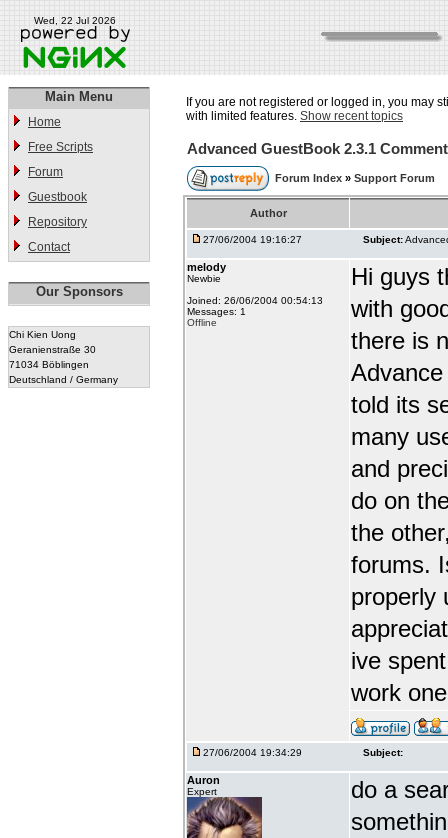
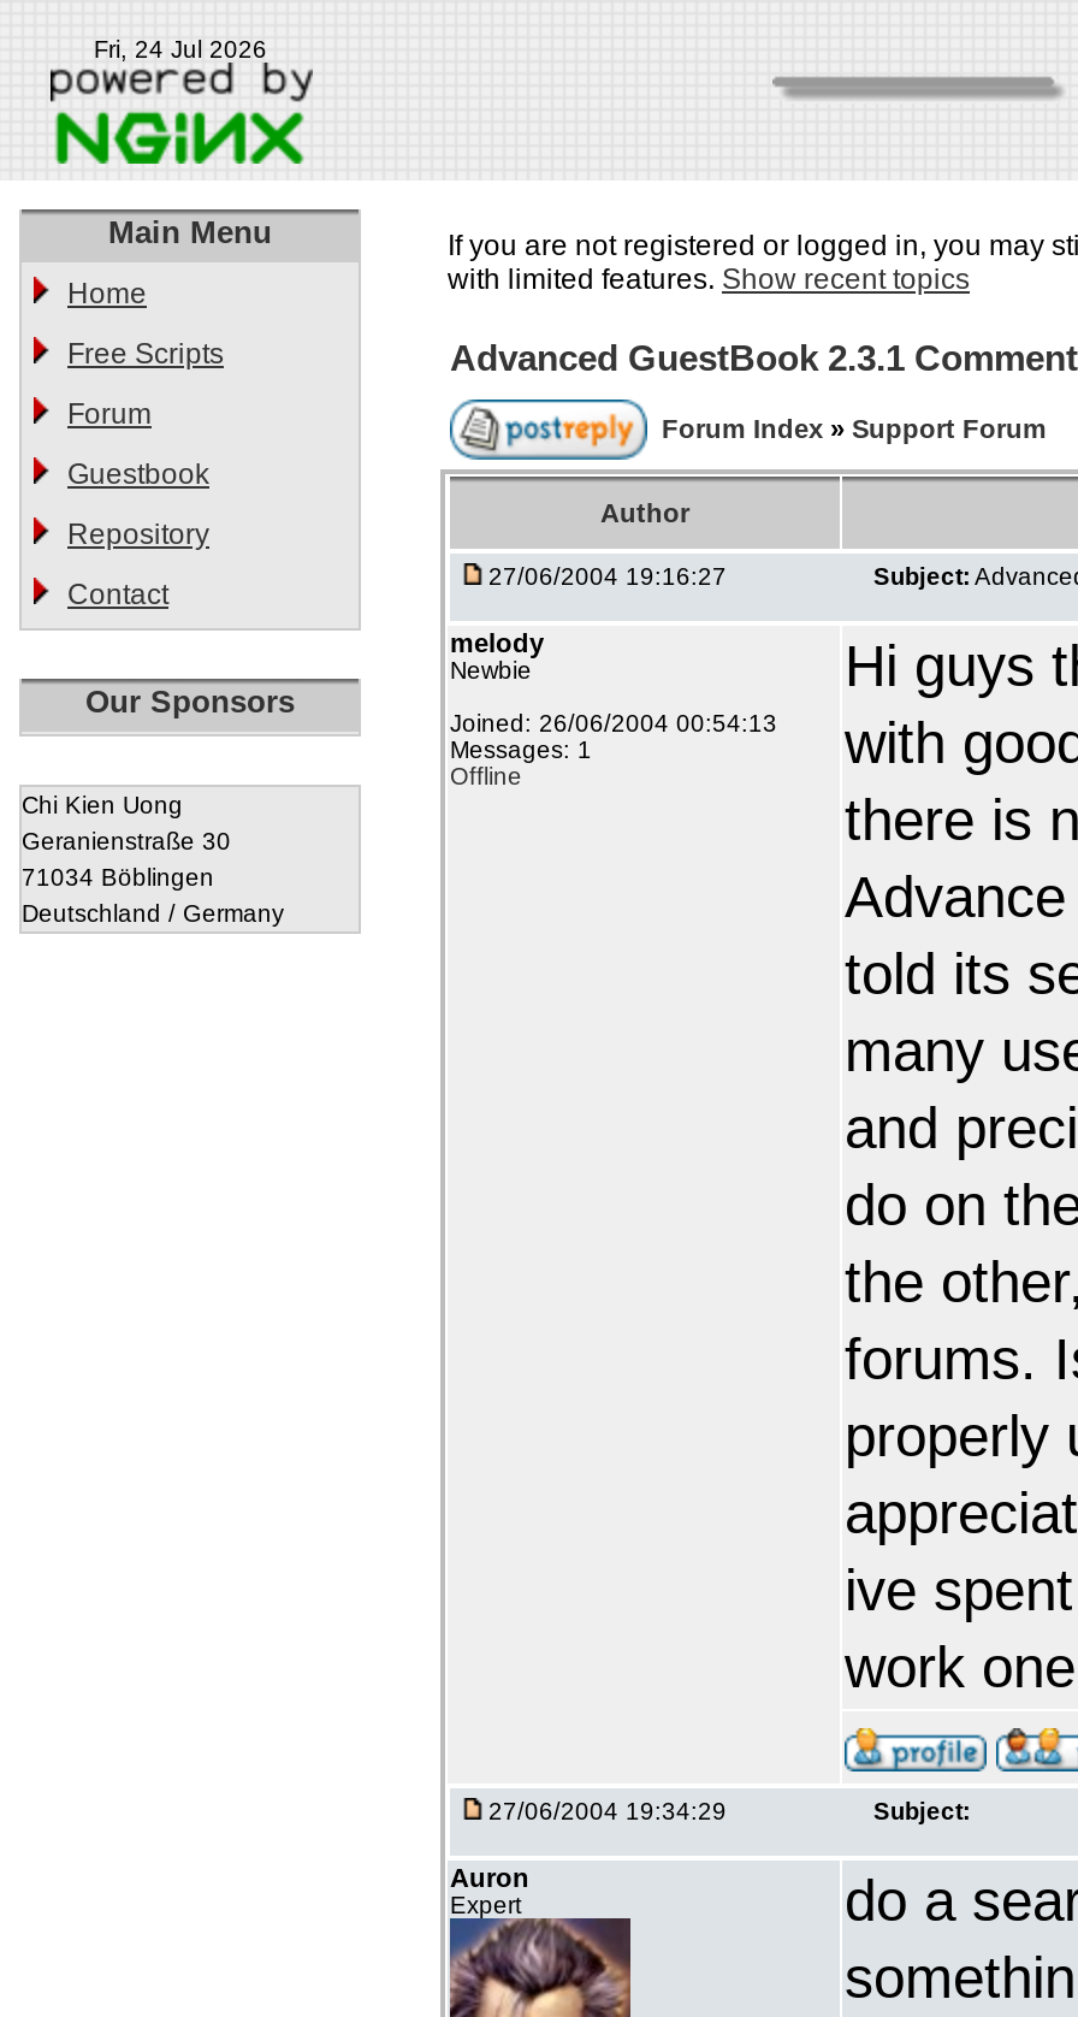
[34,15,116,26] Wed, 22 Jul 2026 -> [94,36,267,63] Fri, 24 Jul 2026

